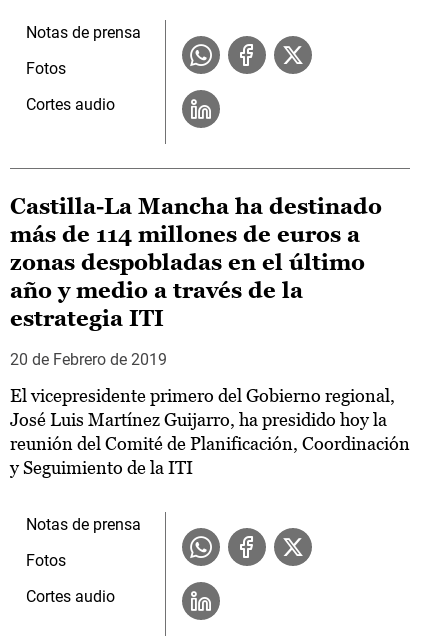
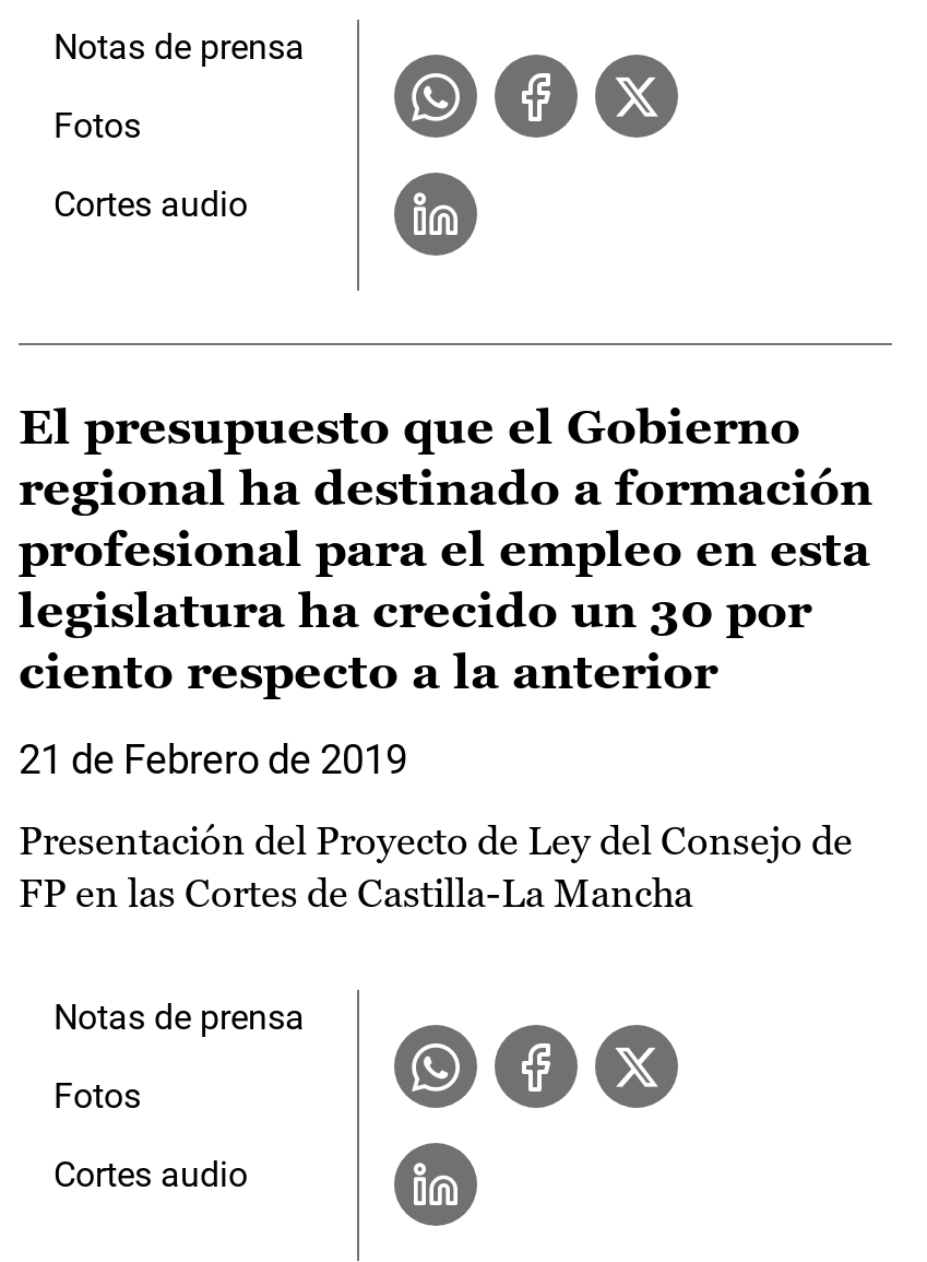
[10,194,382,331] Castilla-La Mancha ha destinado | más de 114 millones de euros a | zonas despobladas en el último | año y medio a través de la | estrategia ITI -> [19,400,872,700] El presupuesto que el Gobierno | regional ha destinado a formación | profesional para el empleo en esta | legislatura ha crecido un 30 por | ciento respecto a la anterior
[10,350,167,369] 20 de Febrero de 2019 -> [19,737,407,783] 21 de Febrero de 2019
[10,385,410,478] El vicepresidente primero del Gobierno regional, | José Luis Martínez Guijarro, ha presidido hoy la | reunión del Comité de Planificación, Coordinación | y Seguimiento de la ITI -> [19,818,853,916] Presentación del Proyecto de Ley del Consejo de | FP en las Cortes de Castilla-La Mancha

